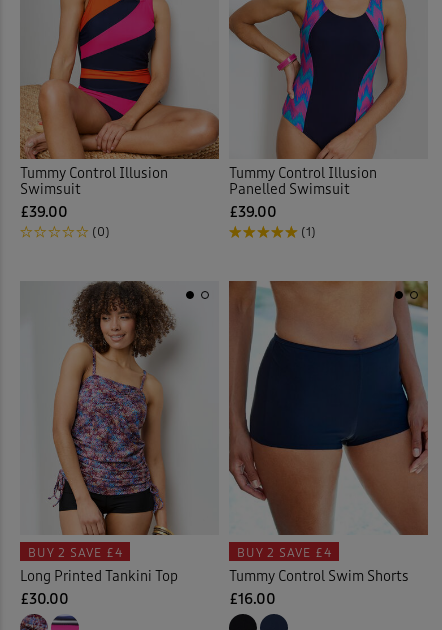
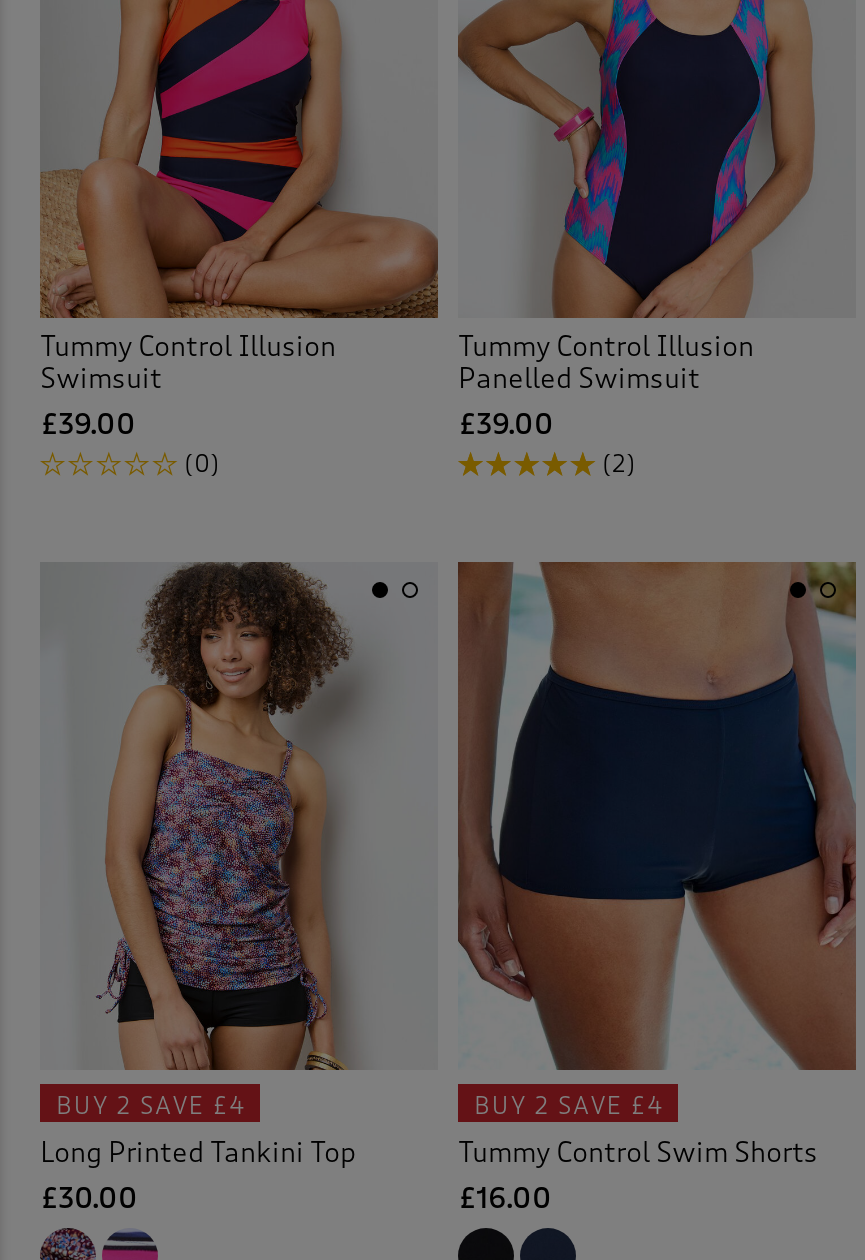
[301,225,316,239] (1) -> [602,450,636,478] (2)

